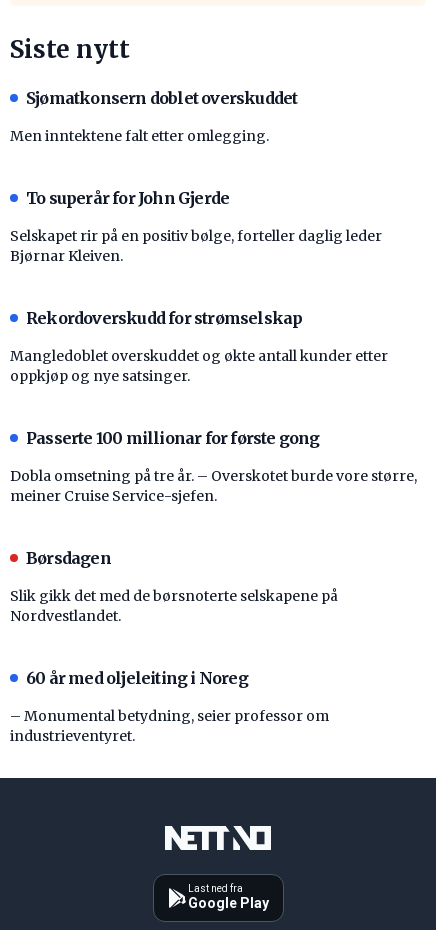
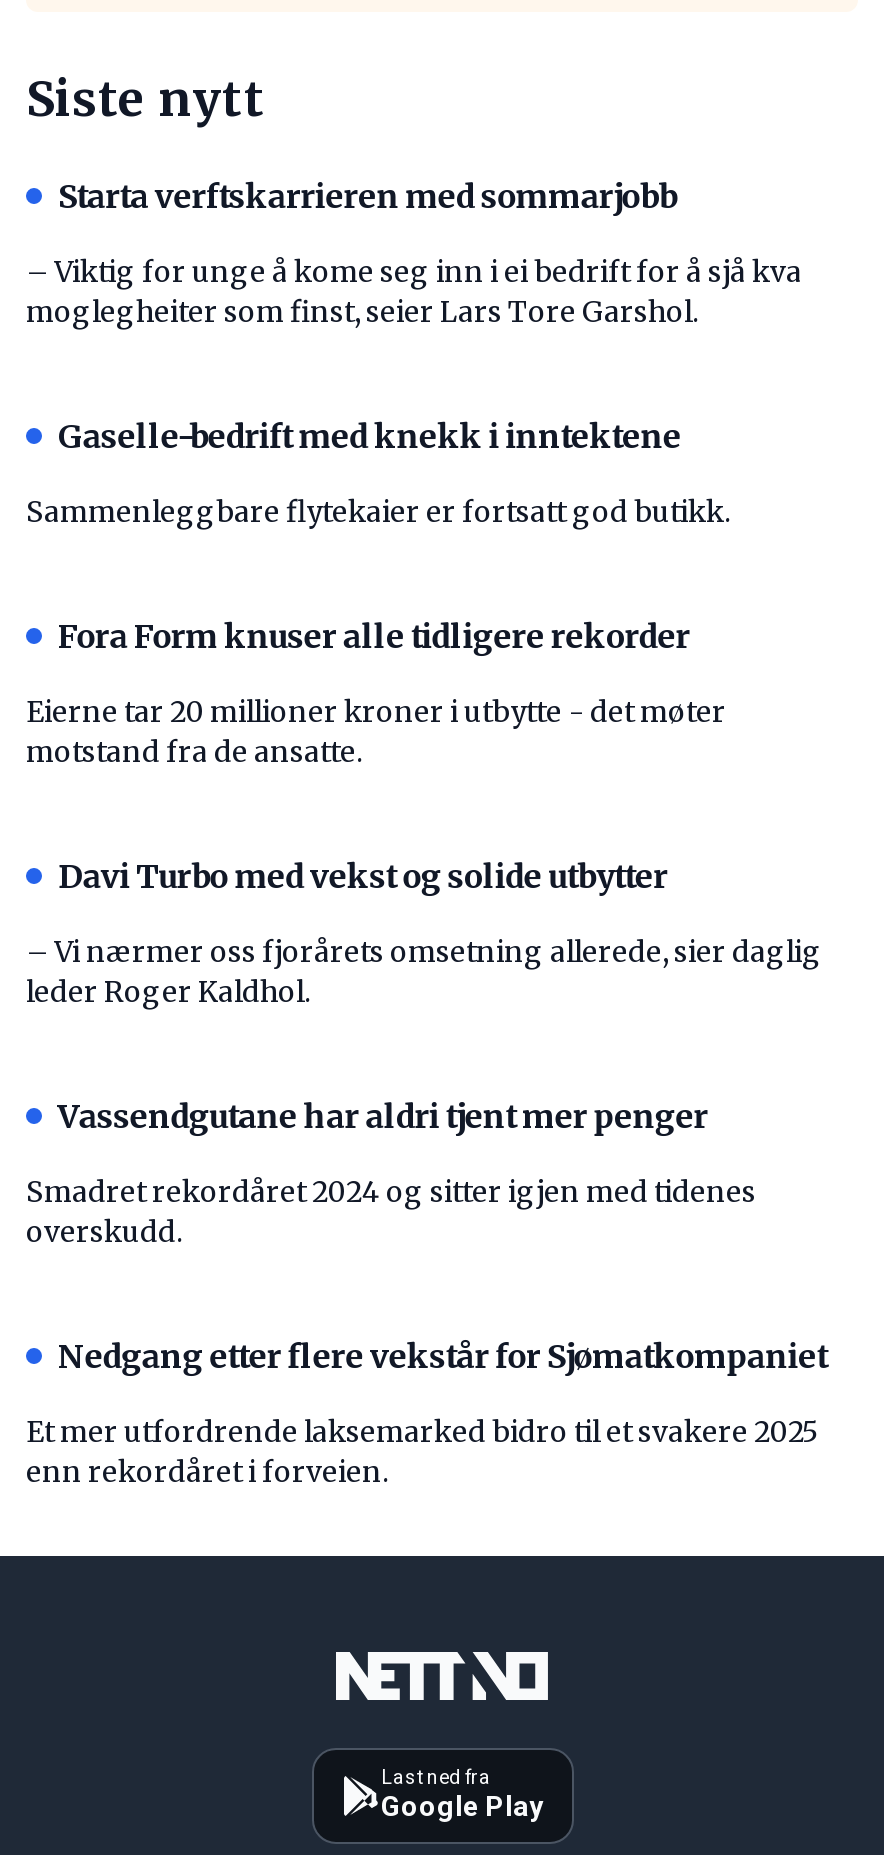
[26,88,297,108] Sjømatkonsern doblet overskuddet -> [58,176,677,216] Starta verftskarrieren med sommarjobb
[10,127,269,145] Men inntektene falt etter omlegging. -> [26,254,802,330] – Viktig for unge å kome seg inn i ei bedrift for å sjå kva | moglegheiter som finst, seier Lars Tore Garshol.
[26,188,229,208] To superår for John Gjerde -> [58,416,681,456] Gaselle-bedrift med knekk i inntektene
[10,227,382,265] Selskapet rir på en positiv bølge, forteller daglig leder | Bjørnar Kleiven. -> [26,494,730,530] Sammenleggbare flytekaier er fortsatt god butikk.
[26,308,302,328] Rekordoverskudd for strømselskap -> [58,616,690,656] Fora Form knuser alle tidligere rekorder
[10,347,388,385] Mangledoblet overskuddet og økte antall kunder etter | oppkjøp og nye satsinger. -> [26,694,726,770] Eierne tar 20 millioner kroner i utbytte - det møter | motstand fra de ansatte.
[26,428,320,448] Passerte 100 millionar for første gong -> [58,856,668,896] Davi Turbo med vekst og solide utbytter
[10,467,417,505] Dobla omsetning på tre år. – Overskotet burde vore større, | meiner Cruise Service-sjefen. -> [26,934,822,1010] – Vi nærmer oss fjorårets omsetning allerede, sier daglig | leder Roger Kaldhol.
[26,548,111,568] Børsdagen -> [58,1096,708,1136] Vassendgutane har aldri tjent mer penger
[10,587,338,625] Slik gikk det med de børsnoterte selskapene på | Nordvestlandet. -> [26,1174,756,1250] Smadret rekordåret 2024 og sitter igjen med tidenes | overskudd.
[26,668,248,688] 60 år med oljeleiting i Noreg -> [58,1336,827,1376] Nedgang etter flere vekstår for Sjømatkompaniet
[10,707,329,745] – Monumental betydning, seier professor om | industrieventyret. -> [26,1414,820,1490] Et mer utfordrende laksemarked bidro til et svakere 2025 | enn rekordåret i forveien.

